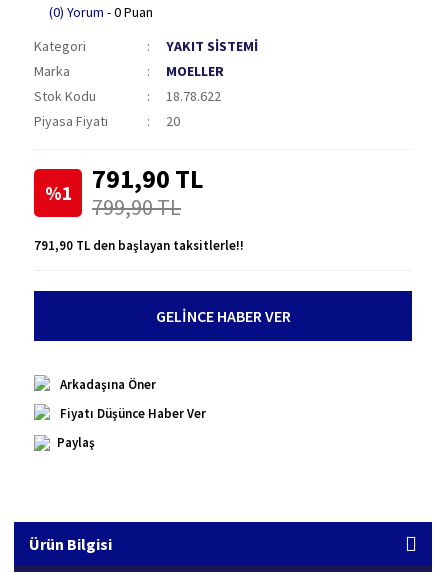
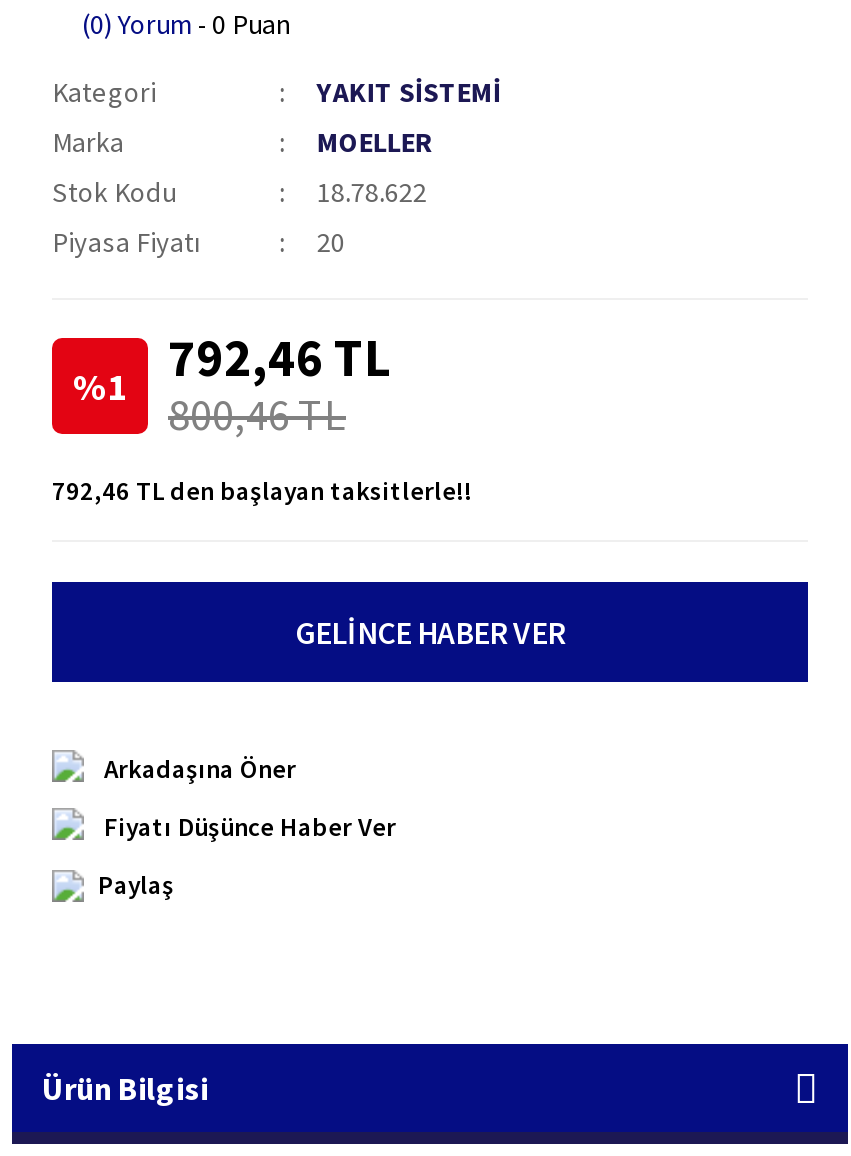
[92,162,203,195] 791,90 TL -> [168,324,390,390] 792,46 TL
[92,193,181,221] 799,90 TL -> [168,386,346,442] 800,46 TL
[34,237,244,254] 791,90 TL den başlayan taksitlerle!! -> [52,474,472,508] 792,46 TL den başlayan taksitlerle!!

